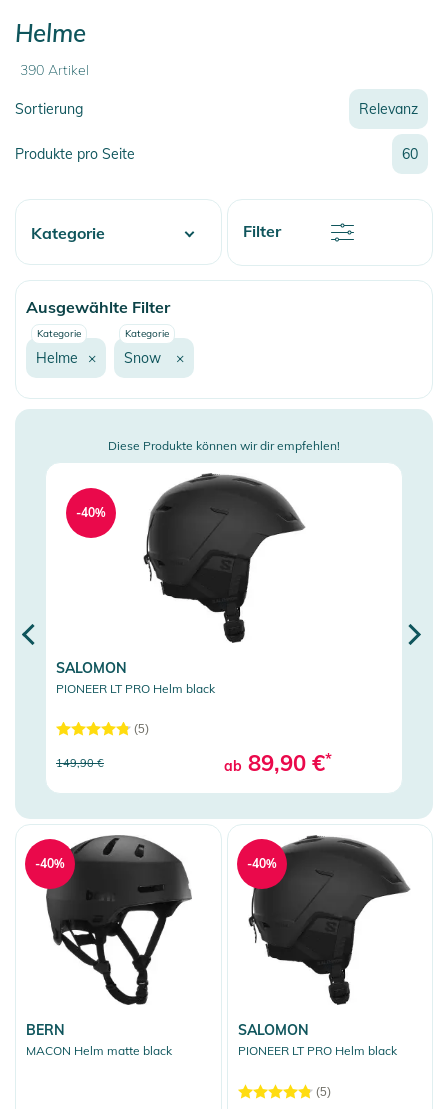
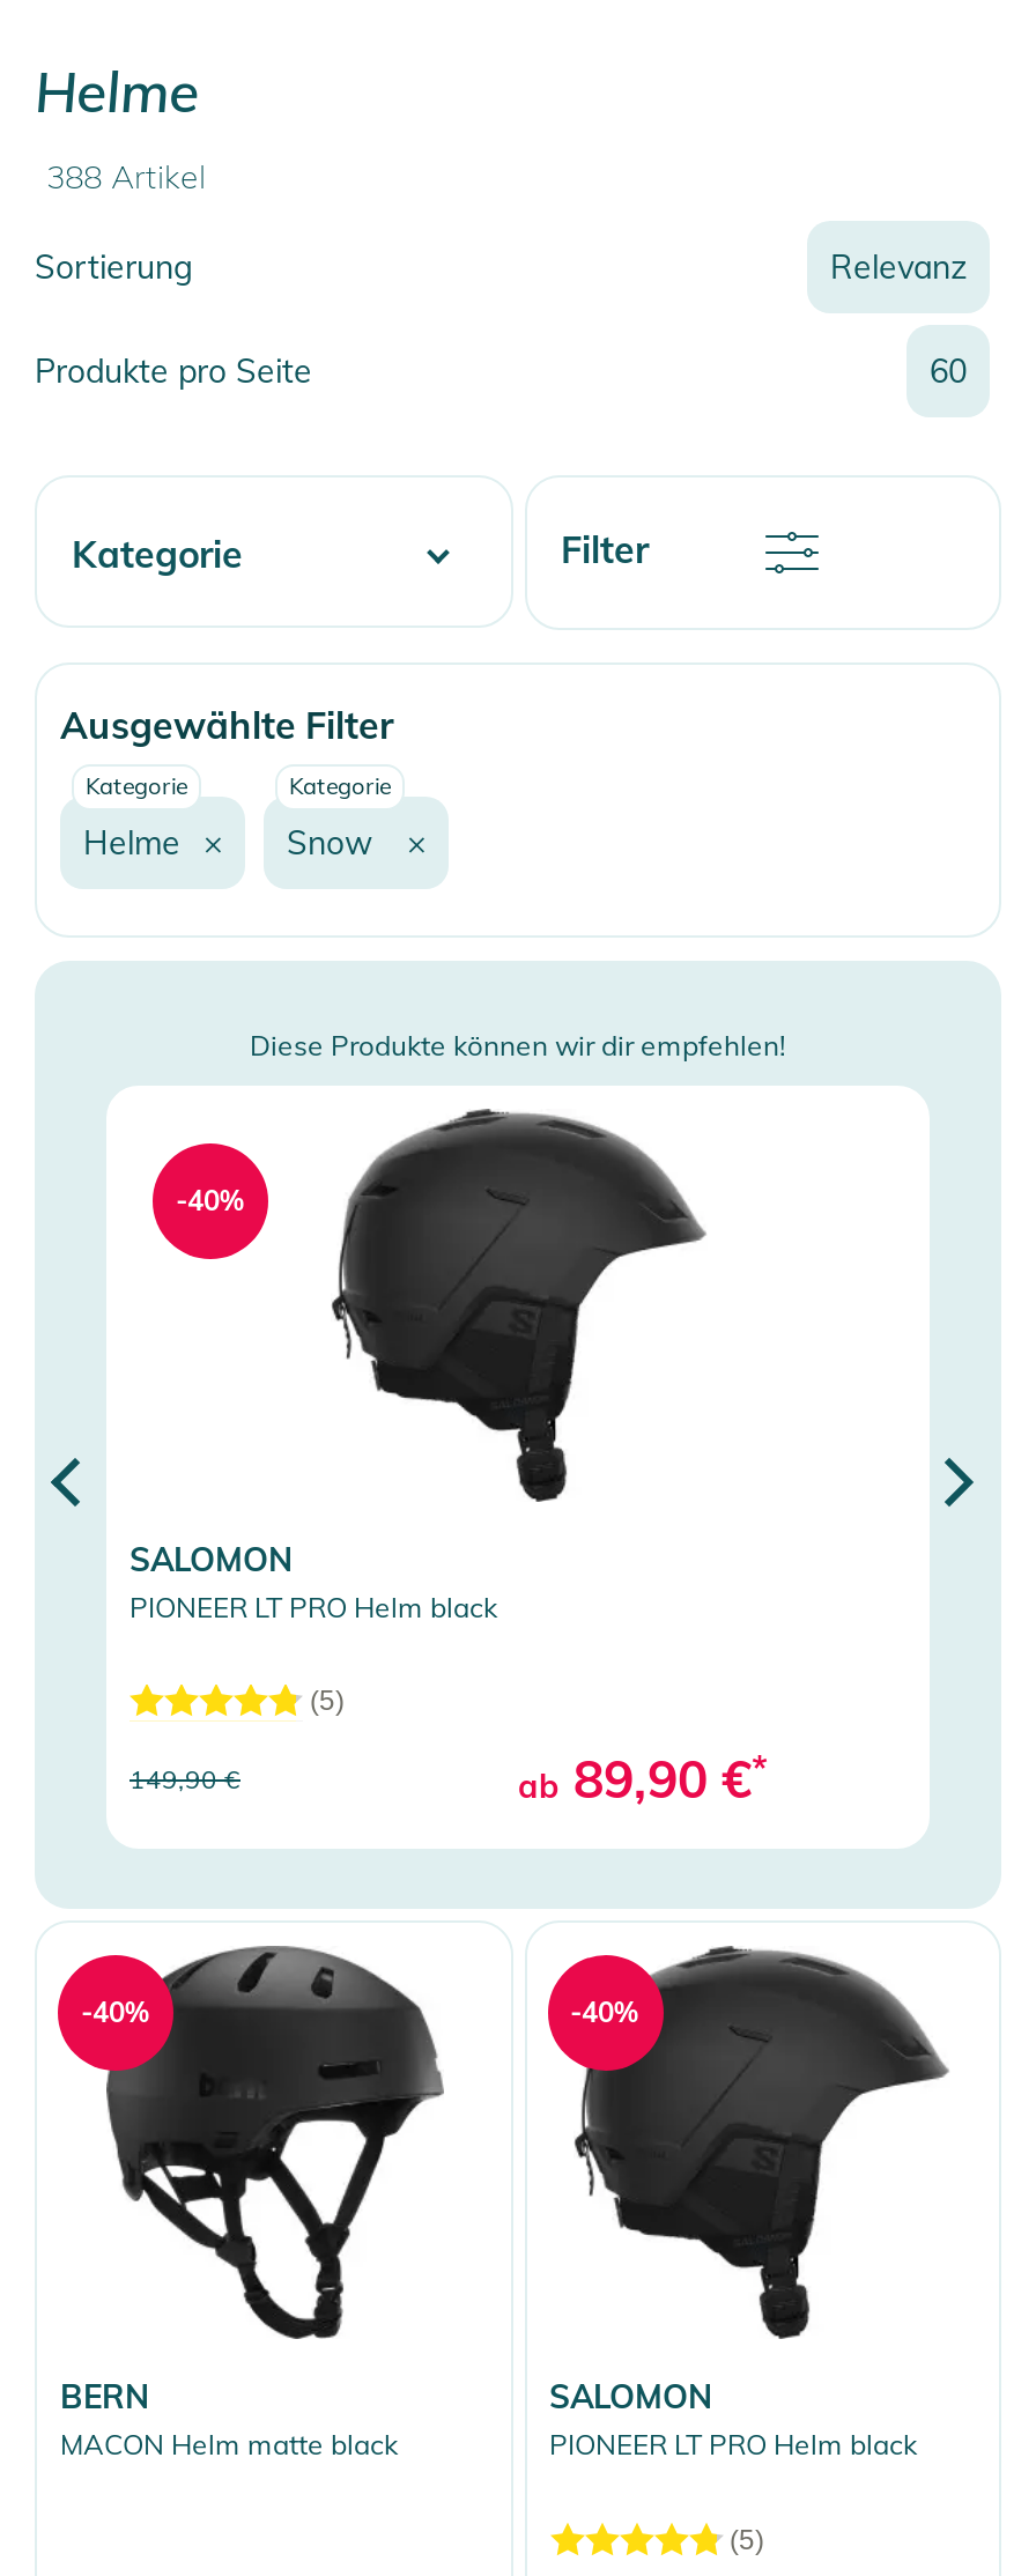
[20,61,89,79] 390 Artikel -> [46,155,206,197] 388 Artikel

